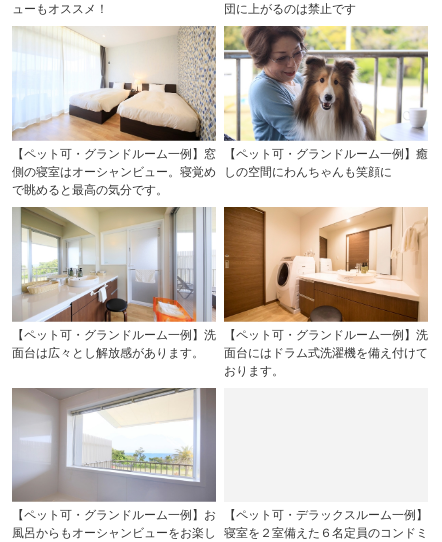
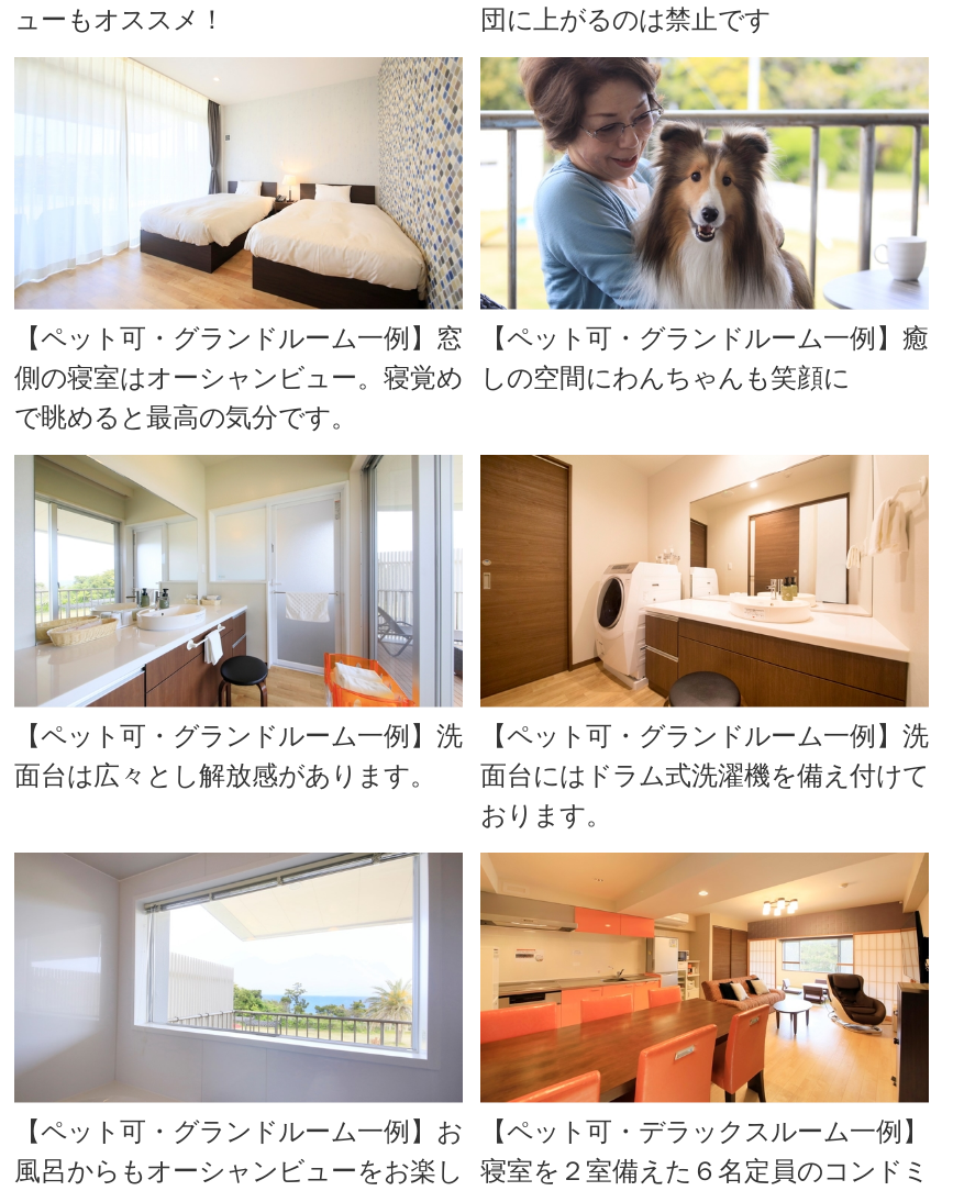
none -> [478,850,931,1105] [image]

